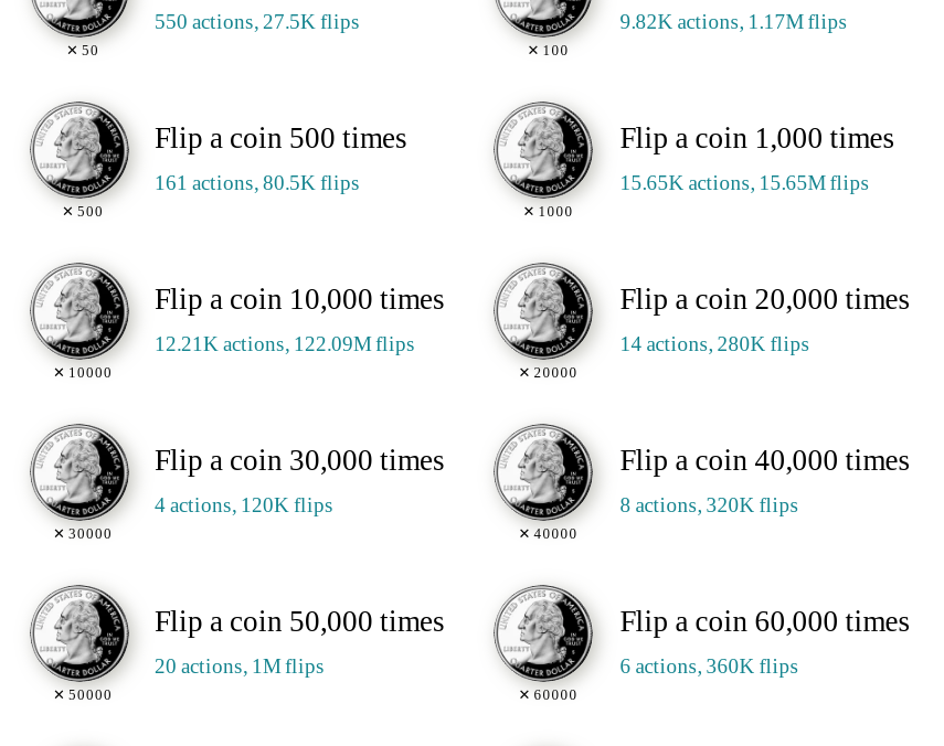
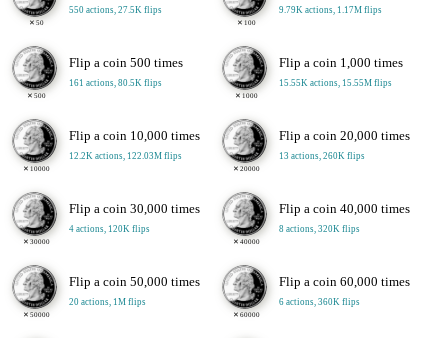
[620,11,848,33] 9.82K actions, 1.17M flips -> [279,5,382,15] 9.79K actions, 1.17M flips
[620,172,870,194] 15.65K actions, 15.65M flips -> [279,78,392,88] 15.55K actions, 15.55M flips
[155,333,415,355] 12.21K actions, 122.09M flips -> [68,151,181,161] 12.2K actions, 122.03M flips
[620,333,810,355] 14 actions, 280K flips -> [279,151,365,161] 13 actions, 260K flips

